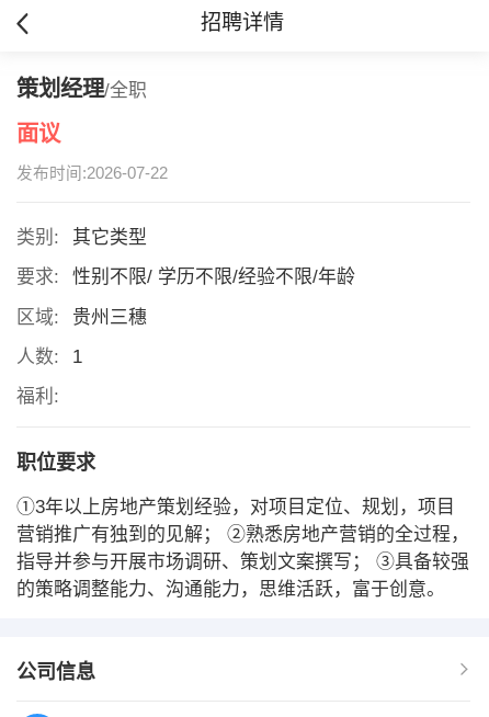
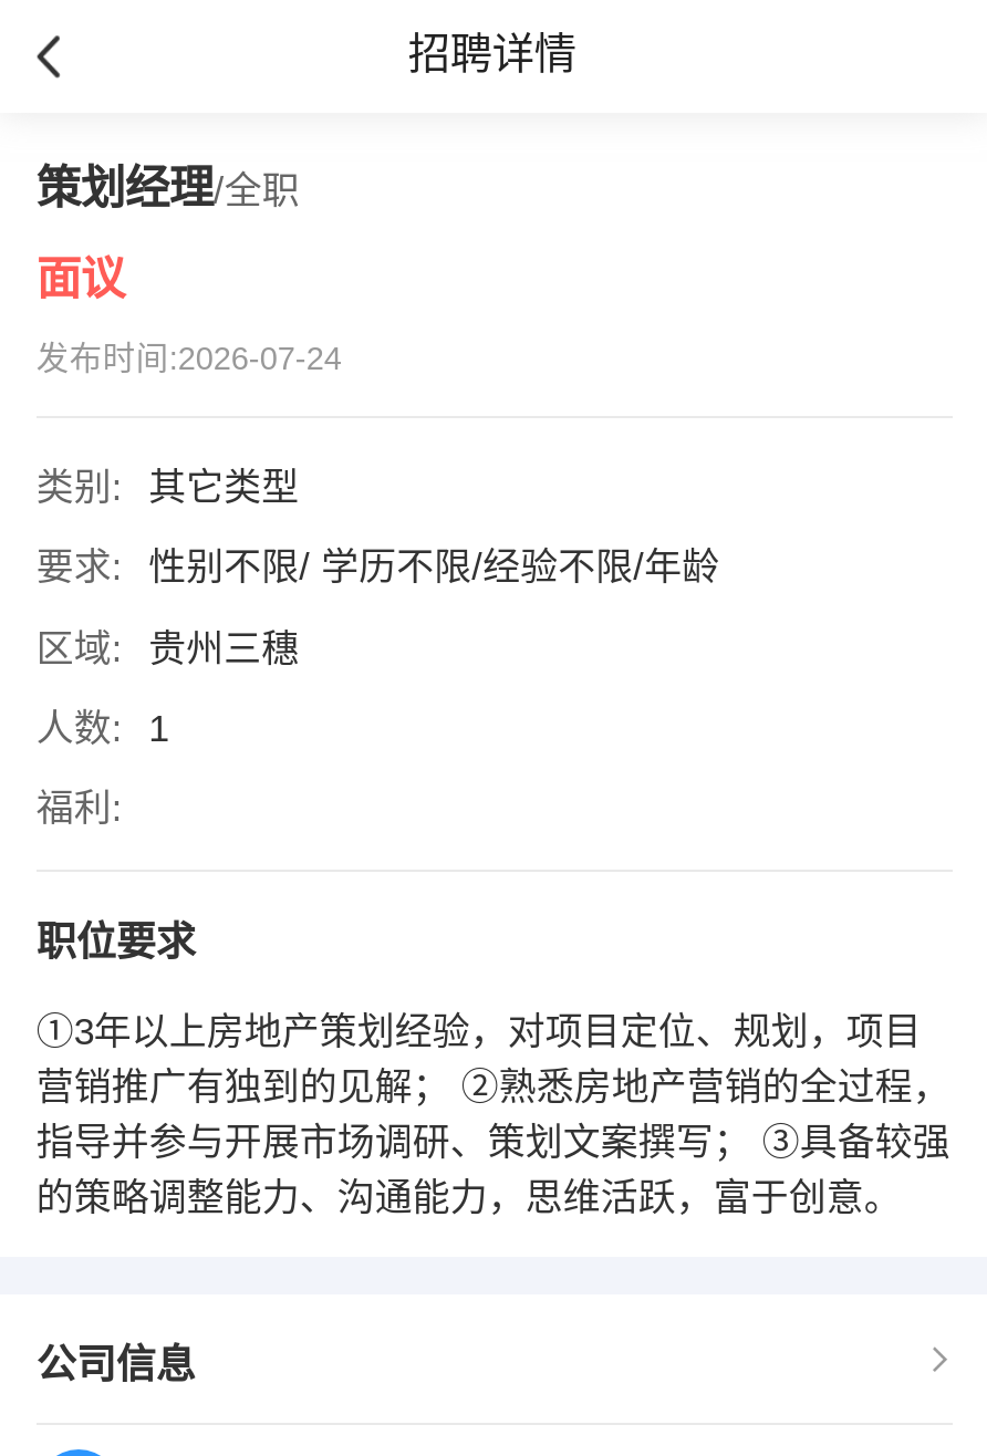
[16,165,168,182] 发布时间:2026-07-22 -> [36,341,342,377] 发布时间:2026-07-24

